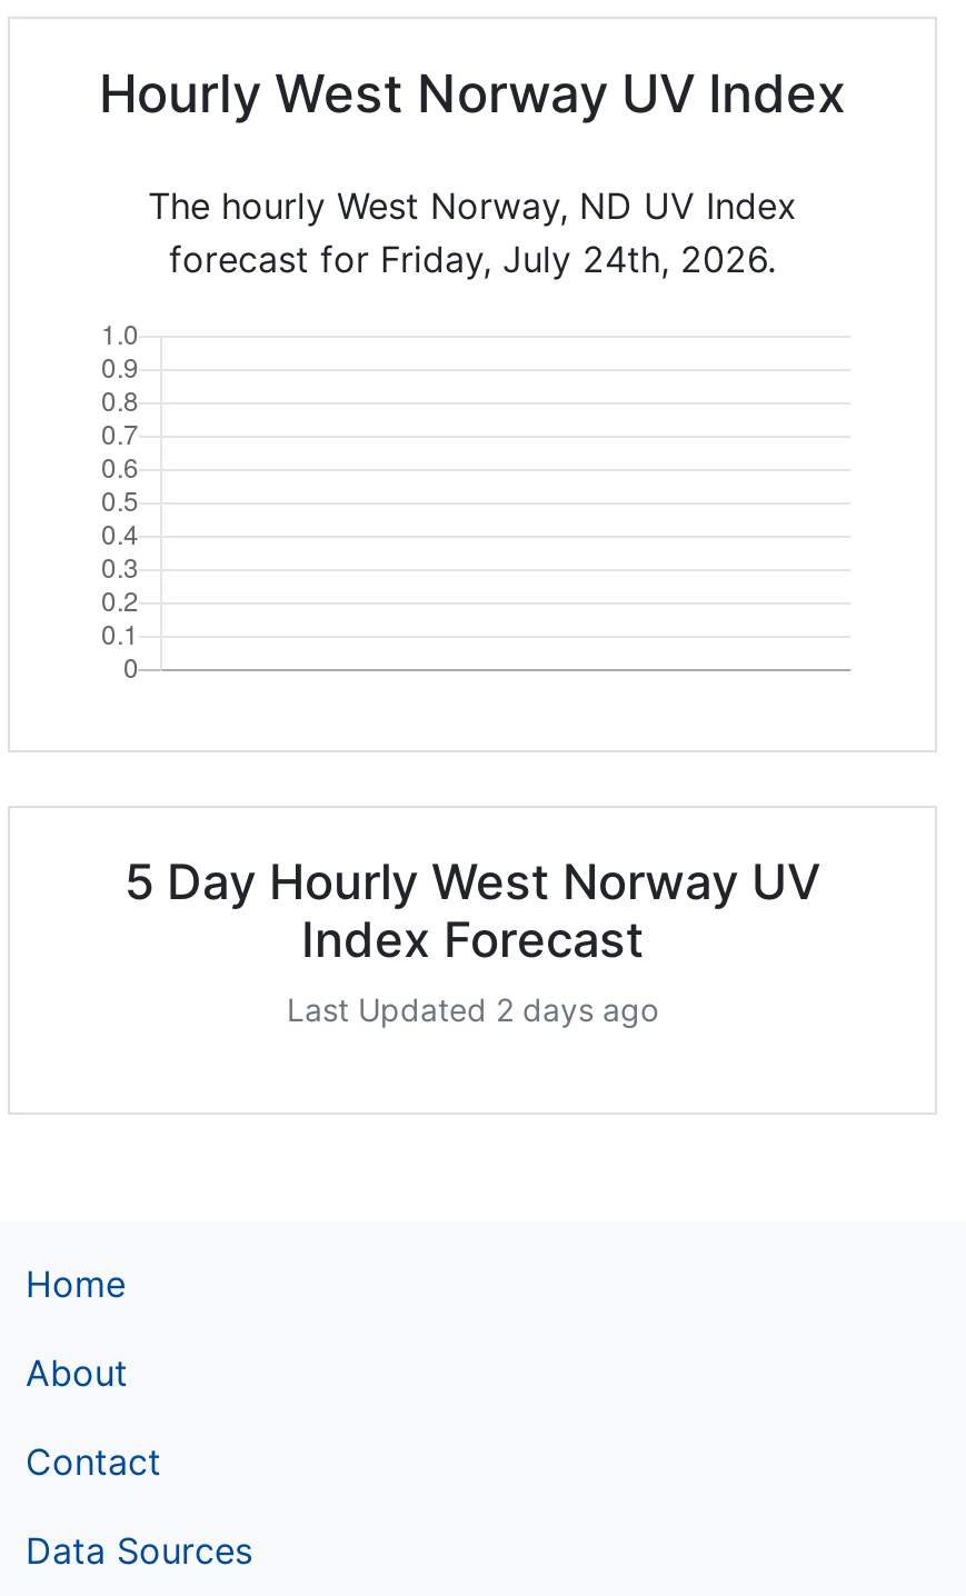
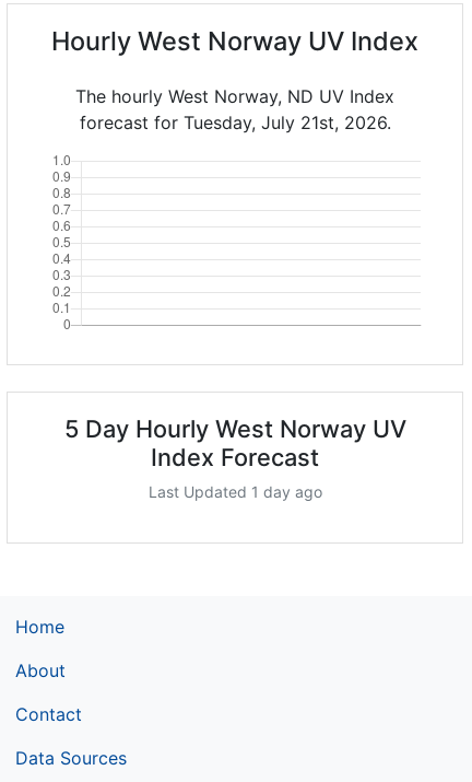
[169,236,776,281] forecast for Friday, July 24th, 2026. -> [79,111,391,133] forecast for Tuesday, July 21st, 2026.
[287,990,658,1028] Last Updated 2 days ago -> [148,482,322,501] Last Updated 1 day ago

